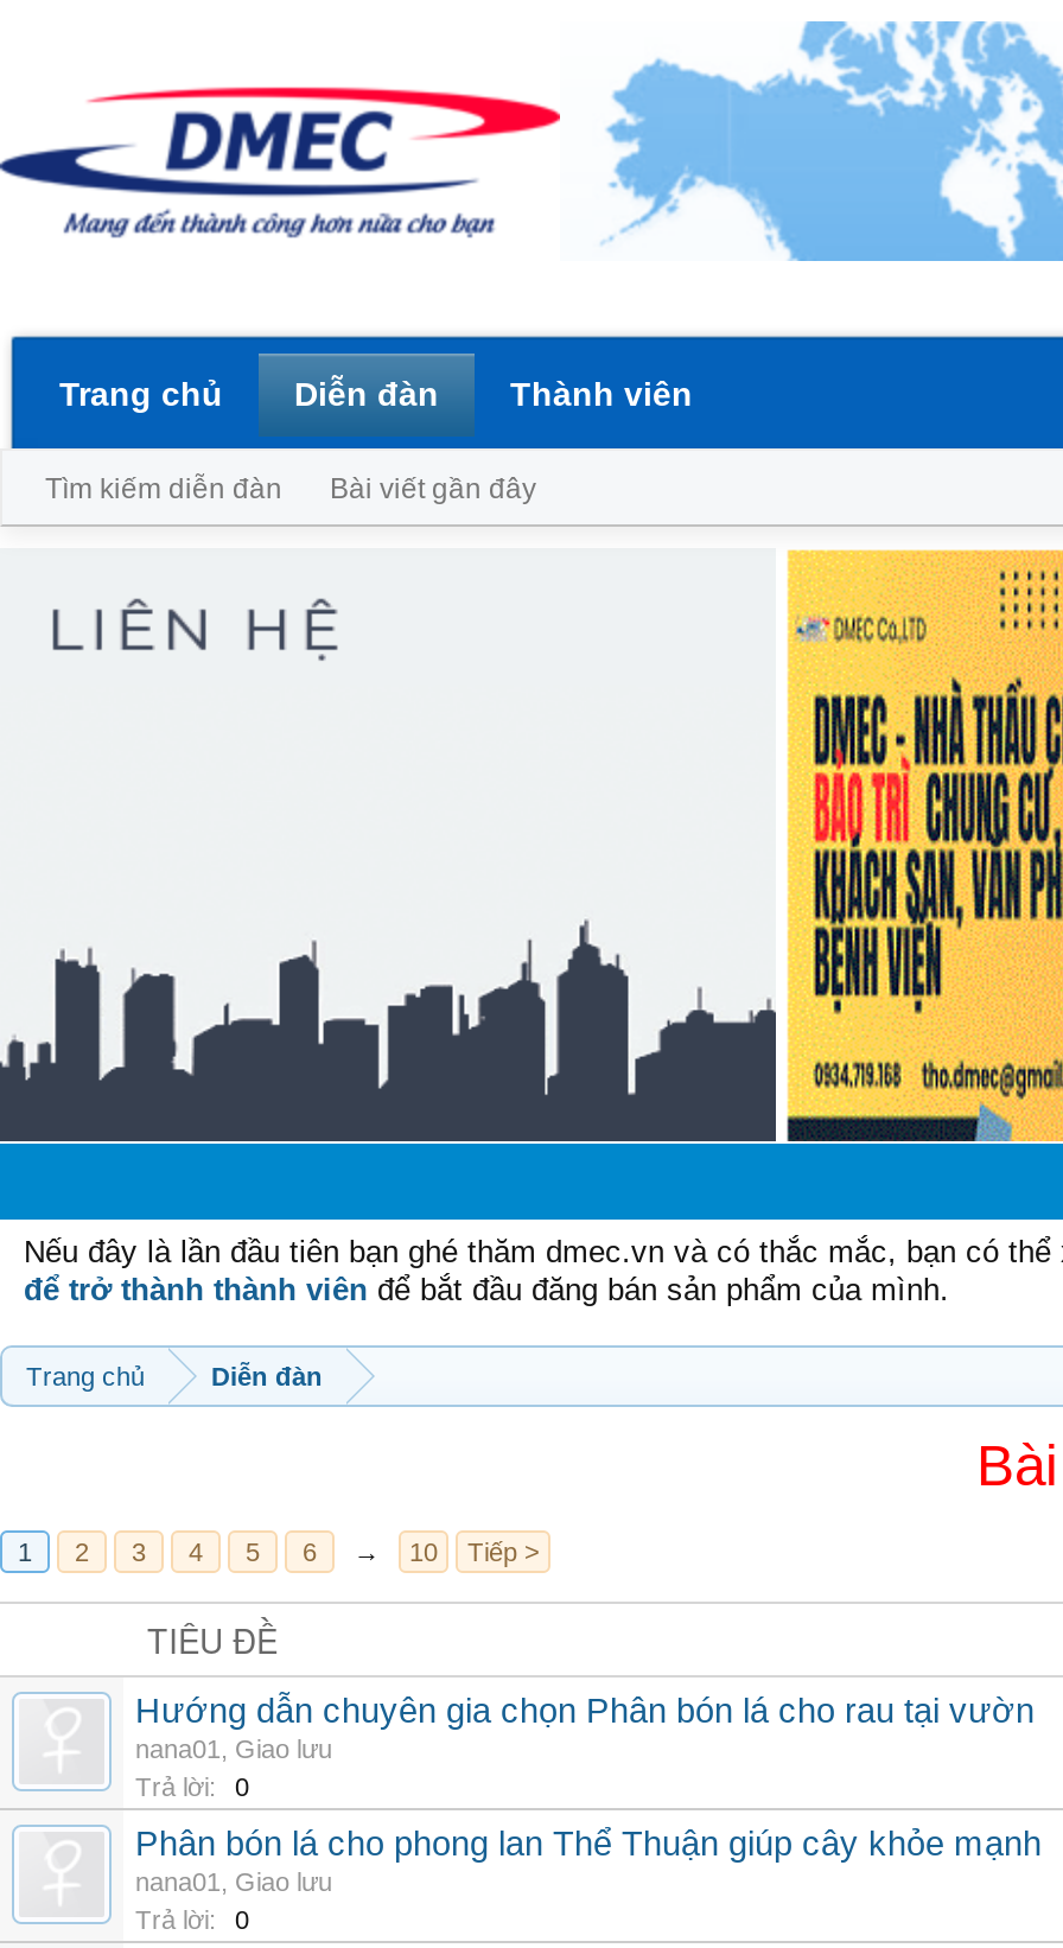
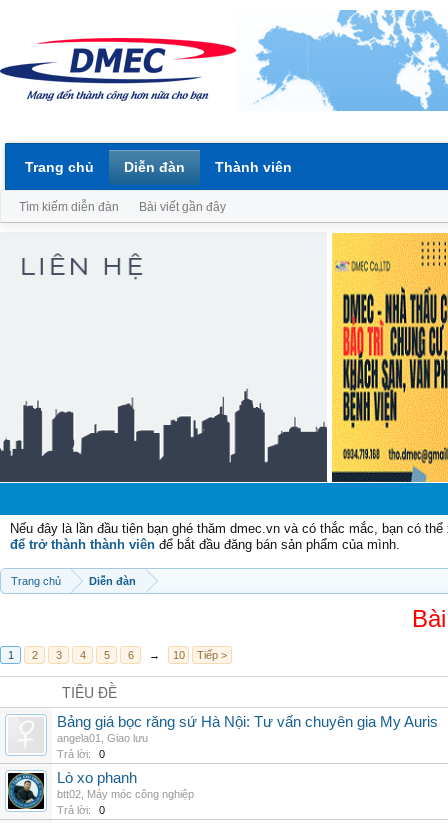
[135,1692,1035,1763] Hướng dẫn chuyên gia chọn Phân bón lá cho rau tại vườn | nana01, Giao lưu -> [57,714,438,744] Bảng giá bọc răng sứ Hà Nội: Tư vấn chuyên gia My Auris | angela01, Giao lưu
none -> [7,772,45,810] [image]
[135,1825,1042,1896] Phân bón lá cho phong lan Thể Thuận giúp cây khỏe mạnh | nana01, Giao lưu -> [57,770,194,800] Lò xo phanh | btt02, Máy móc công nghiệp

